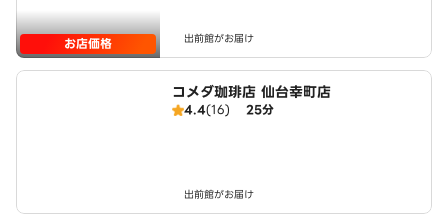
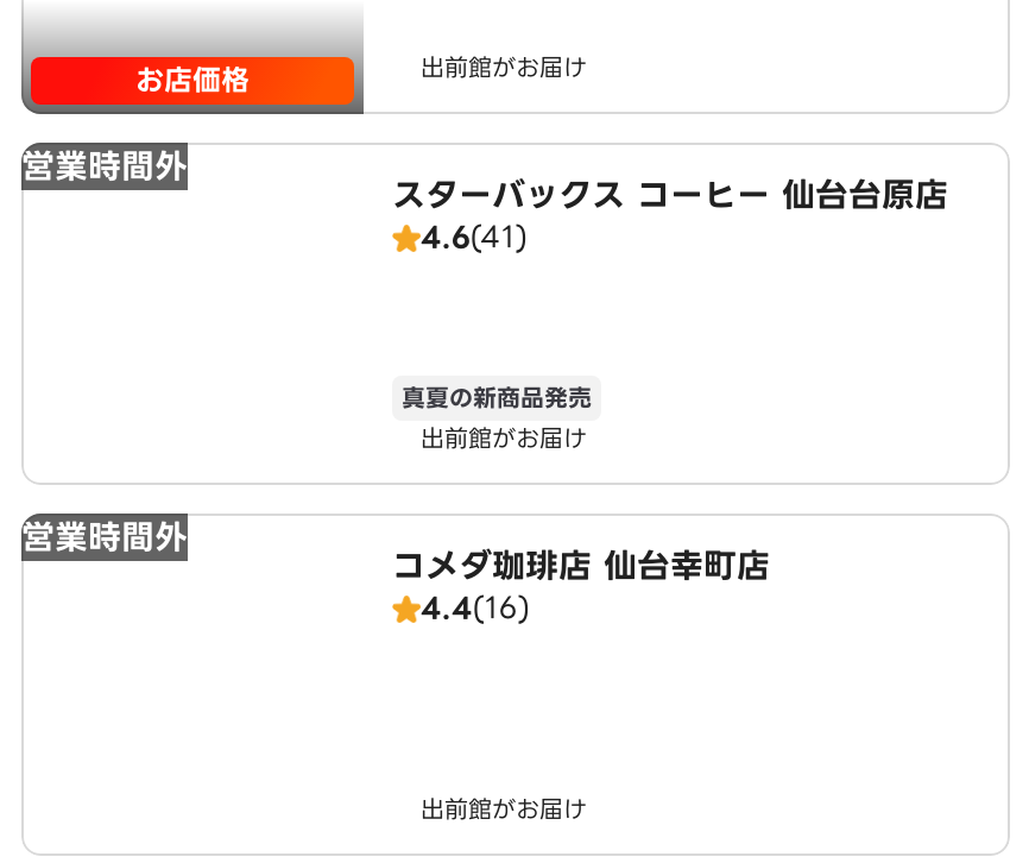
none -> [21,140,948,259] 営業時間外 | スターバックス コーヒー 仙台台原店 | 4.6(41)
none -> [21,377,592,563] 真夏の新商品発売 | 出前館がお届け | 営業時間外
[246,100,274,119] 25分 -> none

